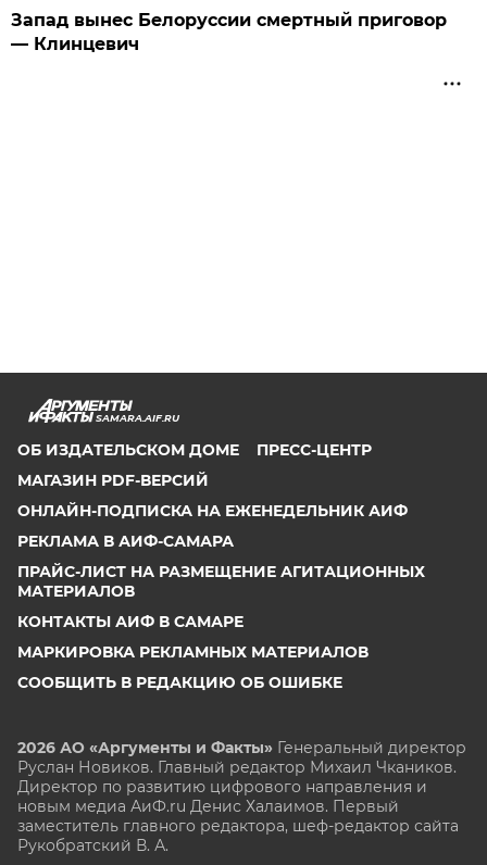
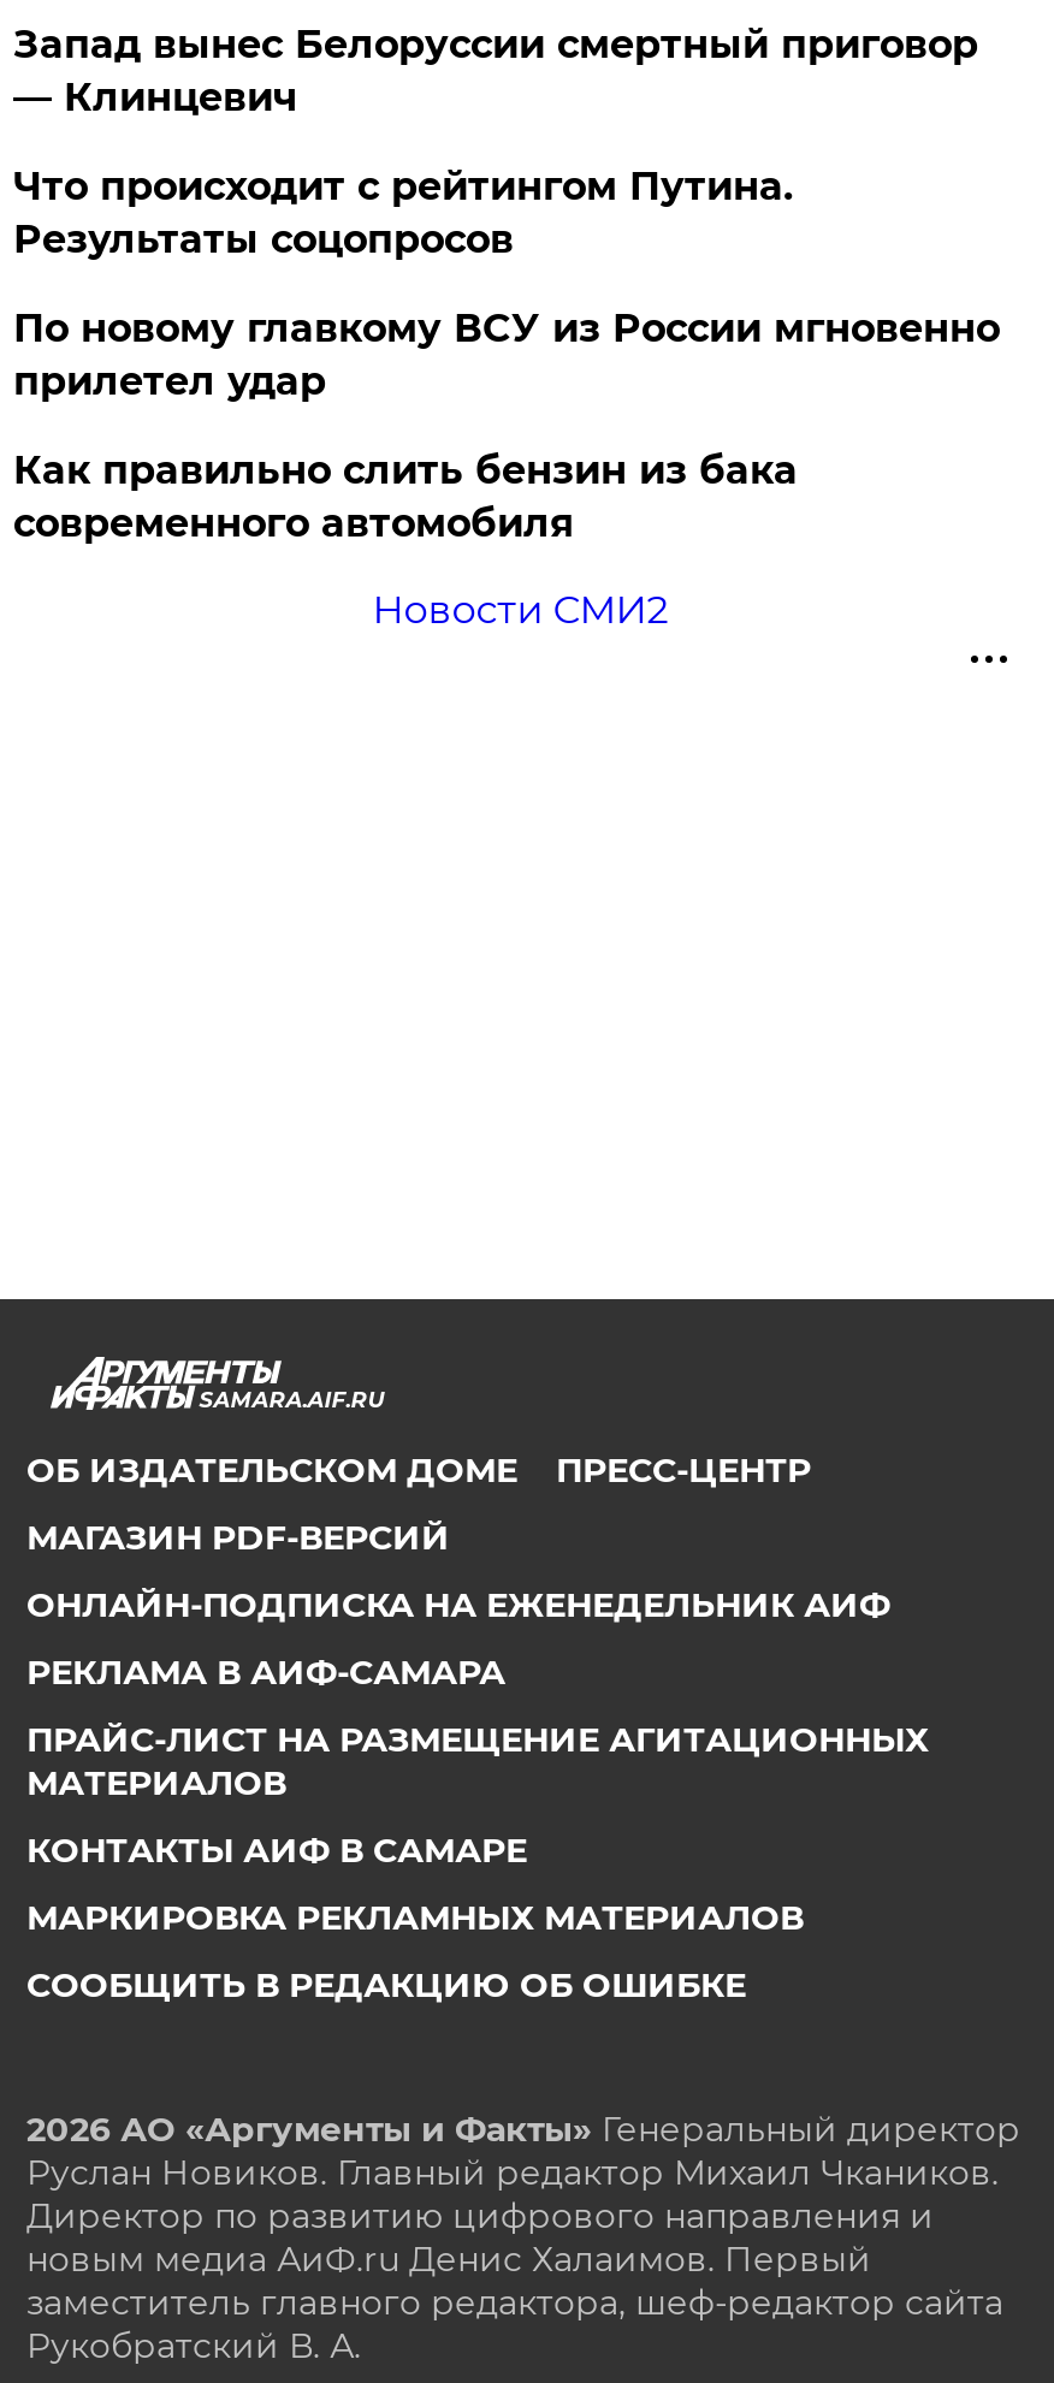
none -> [13,164,1000,633] Что происходит с рейтингом Путина. | Результаты соцопросов | По новому главкому ВСУ из России мгновенно | прилетел удар | Как правильно слить бензин из бака | современного автомобиля | Новости СМИ2

